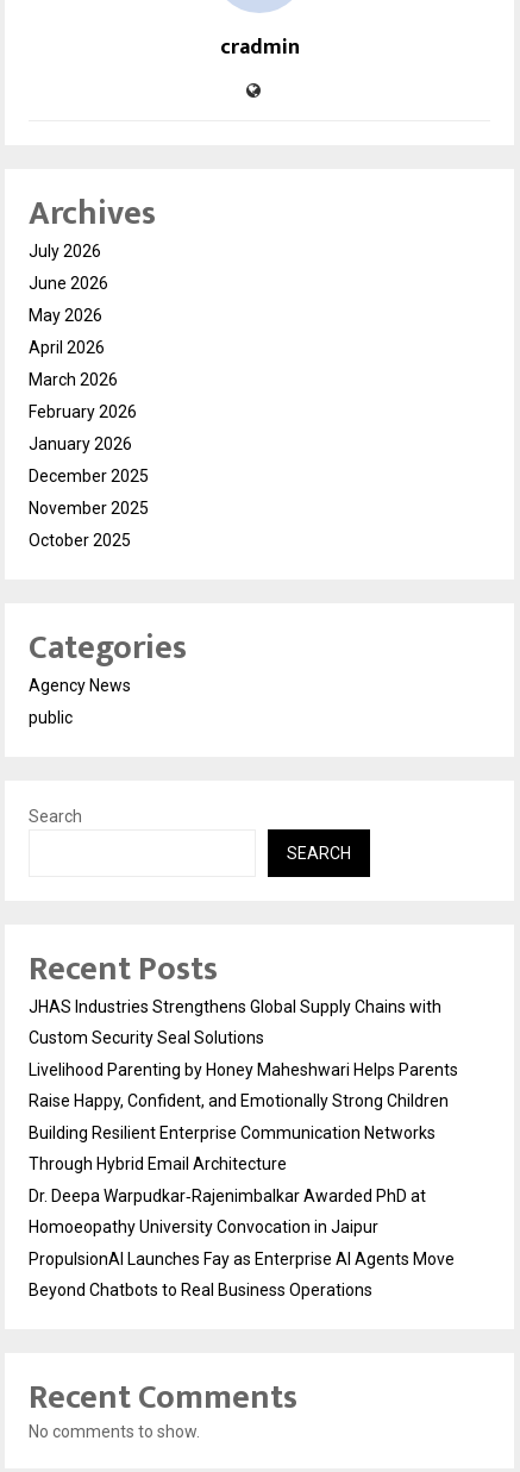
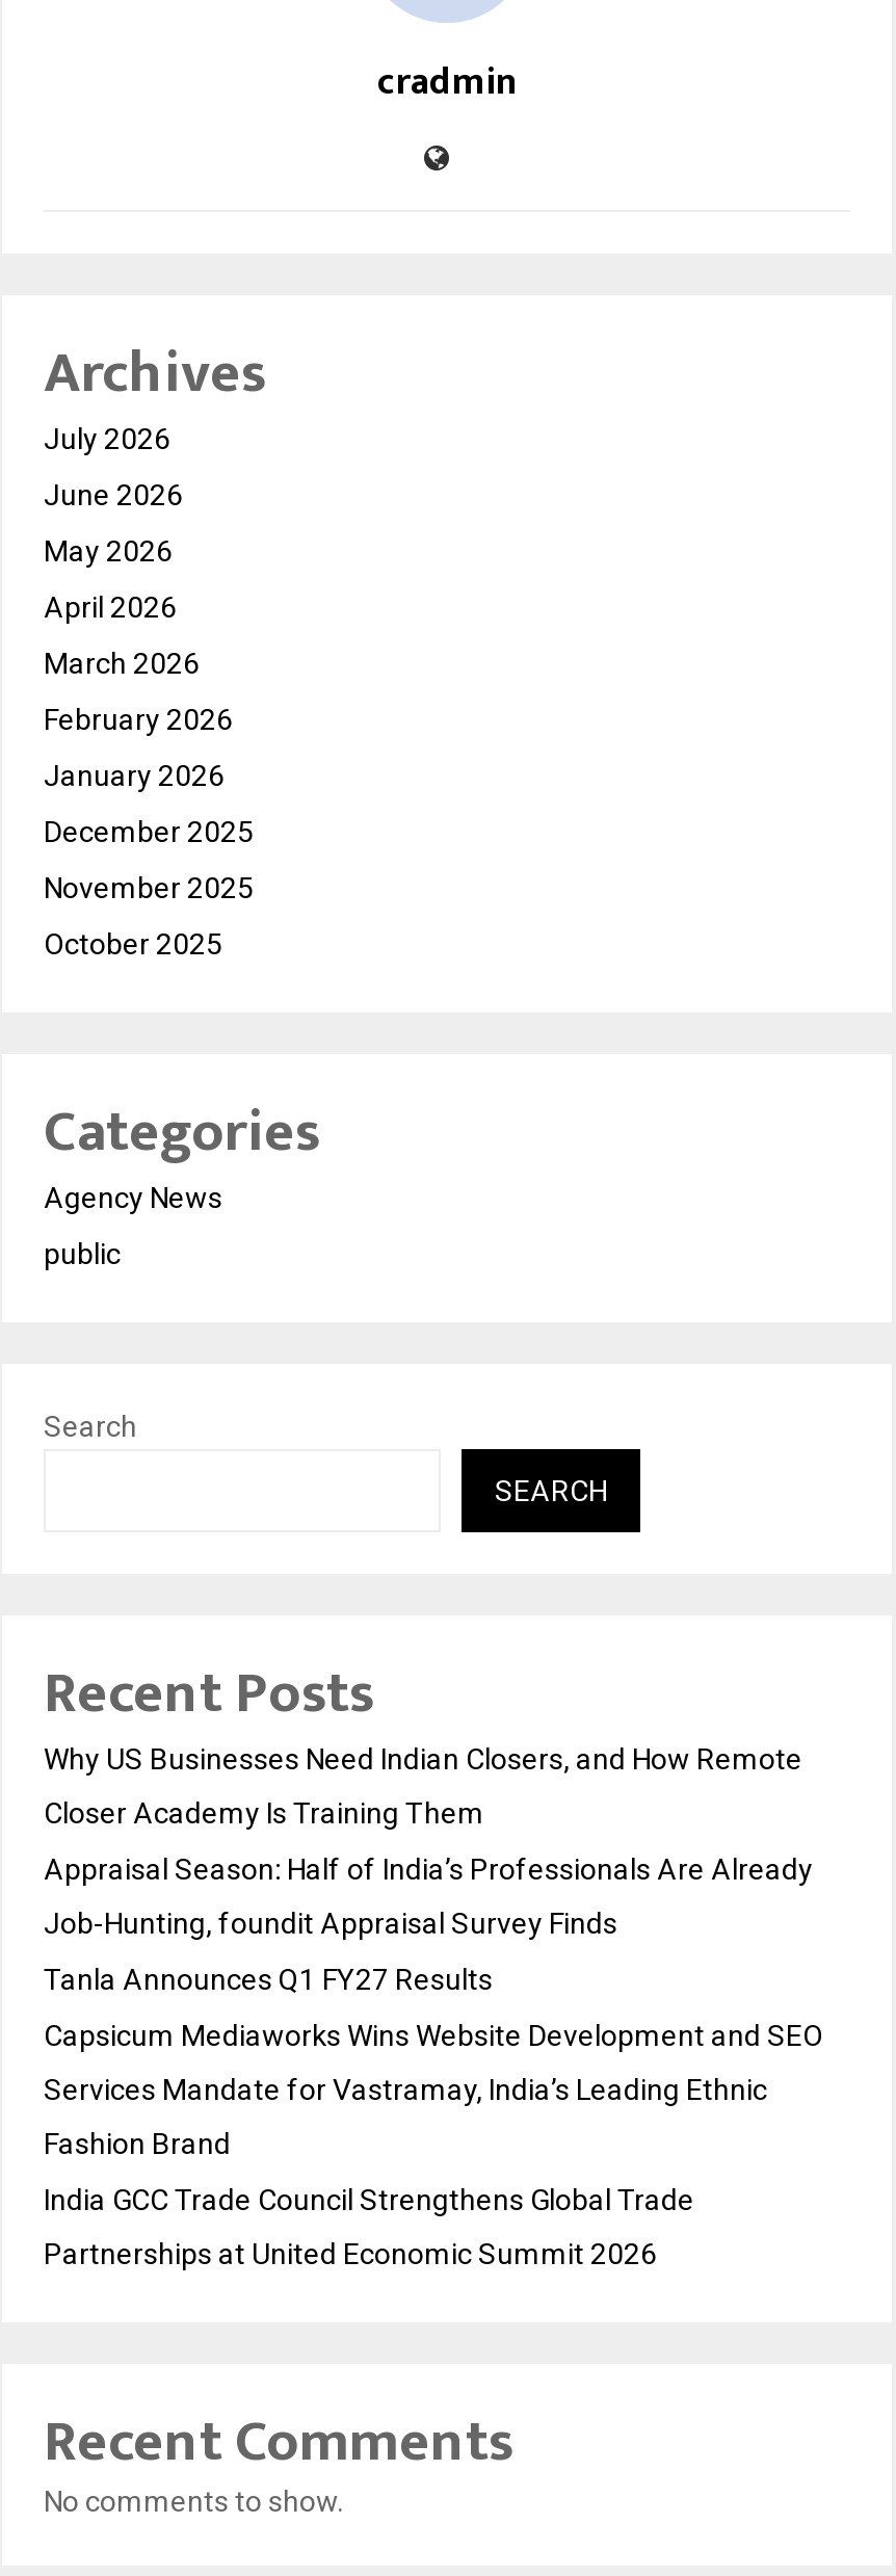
[29,997,441,1016] JHAS Industries Strengthens Global Supply Chains with -> [44,1741,802,1775] Why US Businesses Need Indian Closers, and How Remote
[29,1028,264,1047] Custom Security Seal Solutions -> [44,1796,484,1829] Closer Academy Is Training Them
[29,1060,458,1079] Livelihood Parenting by Honey Maheshwari Helps Parents -> [44,1852,813,1885] Appraisal Season: Half of India’s Professionals Are Already
[29,1091,449,1110] Raise Happy, Confident, and Emotionally Strong Children -> [44,1906,617,1939] Job-Hunting, foundit Appraisal Survey Finds
[29,1123,436,1142] Building Resilient Enterprise Communication Networks -> [44,1962,493,1995] Tanla Announces Q1 FY27 Results
[29,1154,287,1173] Through Hybrid Email Architecture -> [44,2018,823,2051] Capsicum Mediaworks Wins Website Development and SEO
[29,1186,426,1205] Dr. Deepa Warpudkar‑Rajenimbalkar Awarded PhD at -> [44,2072,767,2105] Services Mandate for Vastramay, India’s Leading Ethnic
[29,1217,378,1236] Homoeopathy University Convocation in Jaipur -> [44,2126,231,2159] Fashion Brand
[29,1249,455,1268] PropulsionAI Launches Fay as Enterprise AI Agents Move -> [44,2182,694,2215] India GCC Trade Council Strengthens Global Trade
[29,1280,372,1299] Beyond Chatbots to Real Business Operations -> [44,2236,657,2270] Partnerships at United Economic Summit 2026

